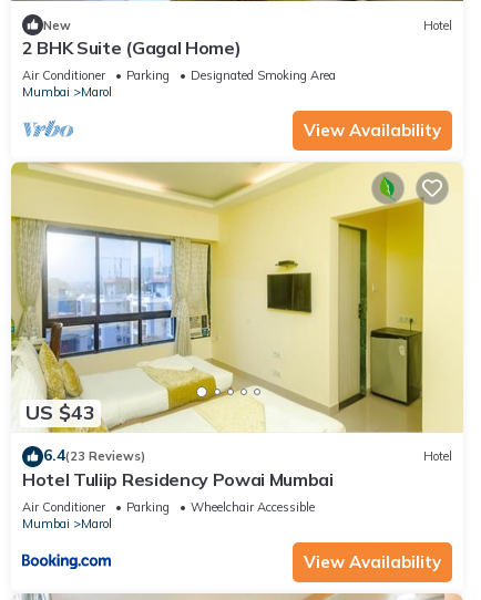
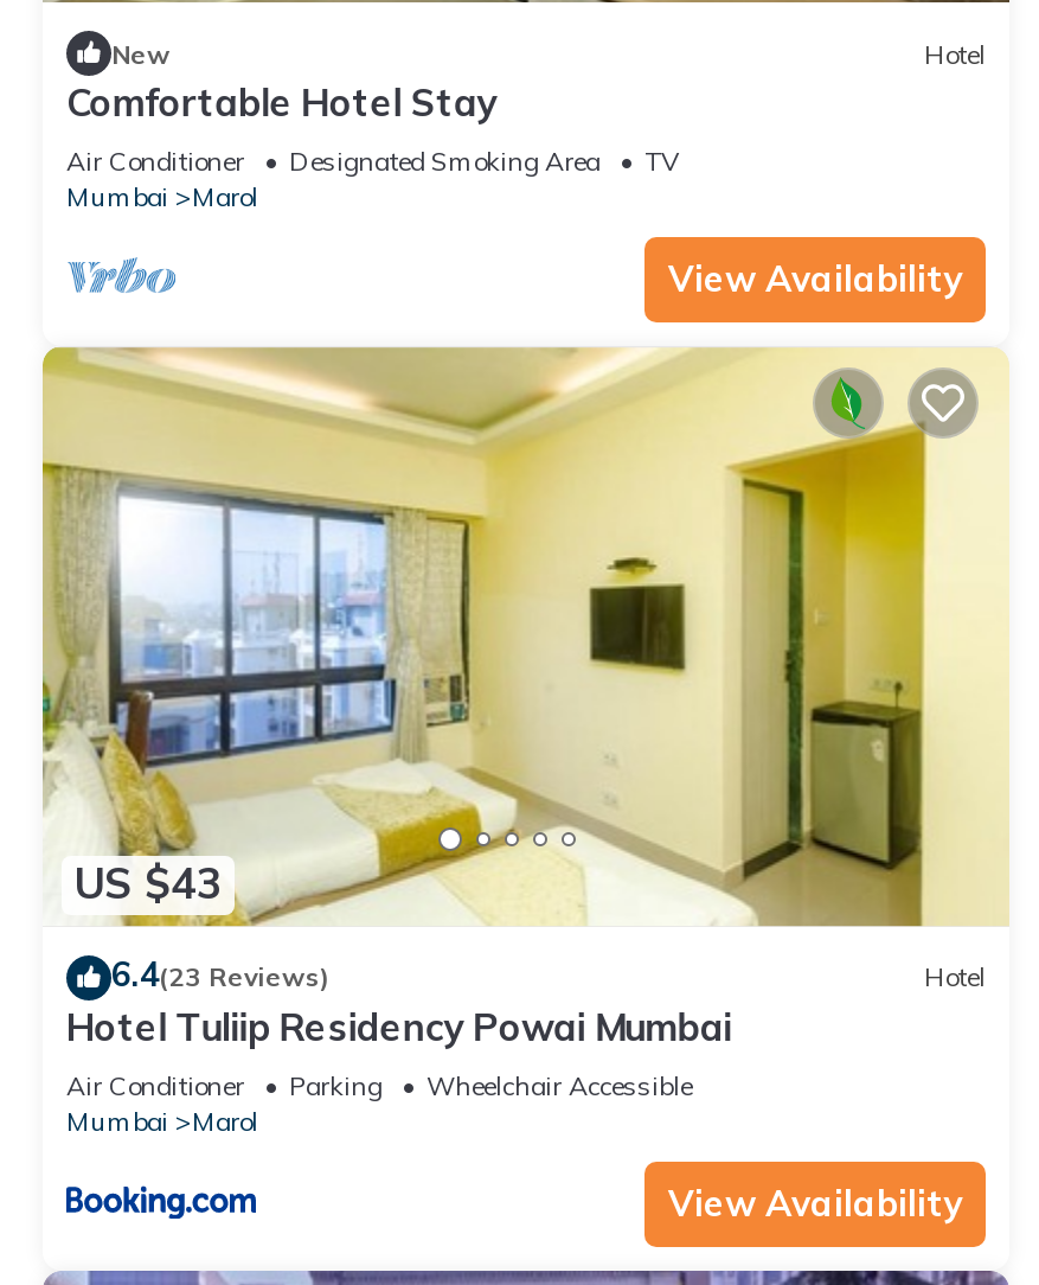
[22,37,241,59] 2 BHK Suite (Gagal Home) -> [66,79,498,126] Comfortable Hotel Stay
[126,68,170,83] Parking -> none
none -> [644,145,680,178] TV

